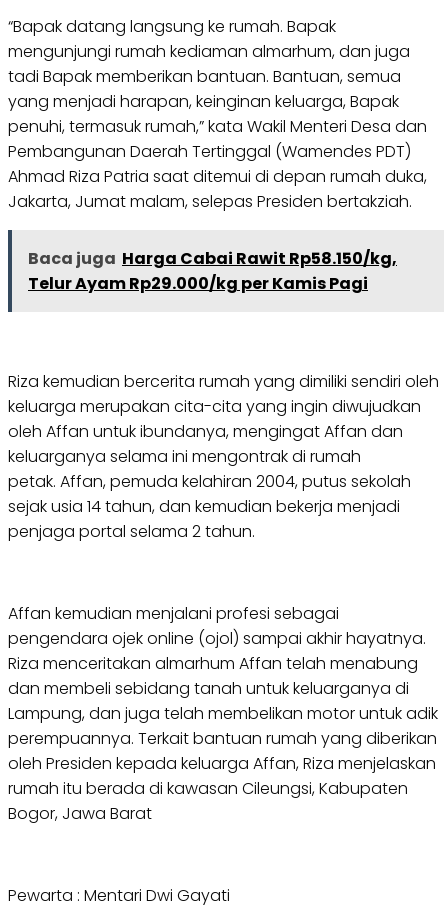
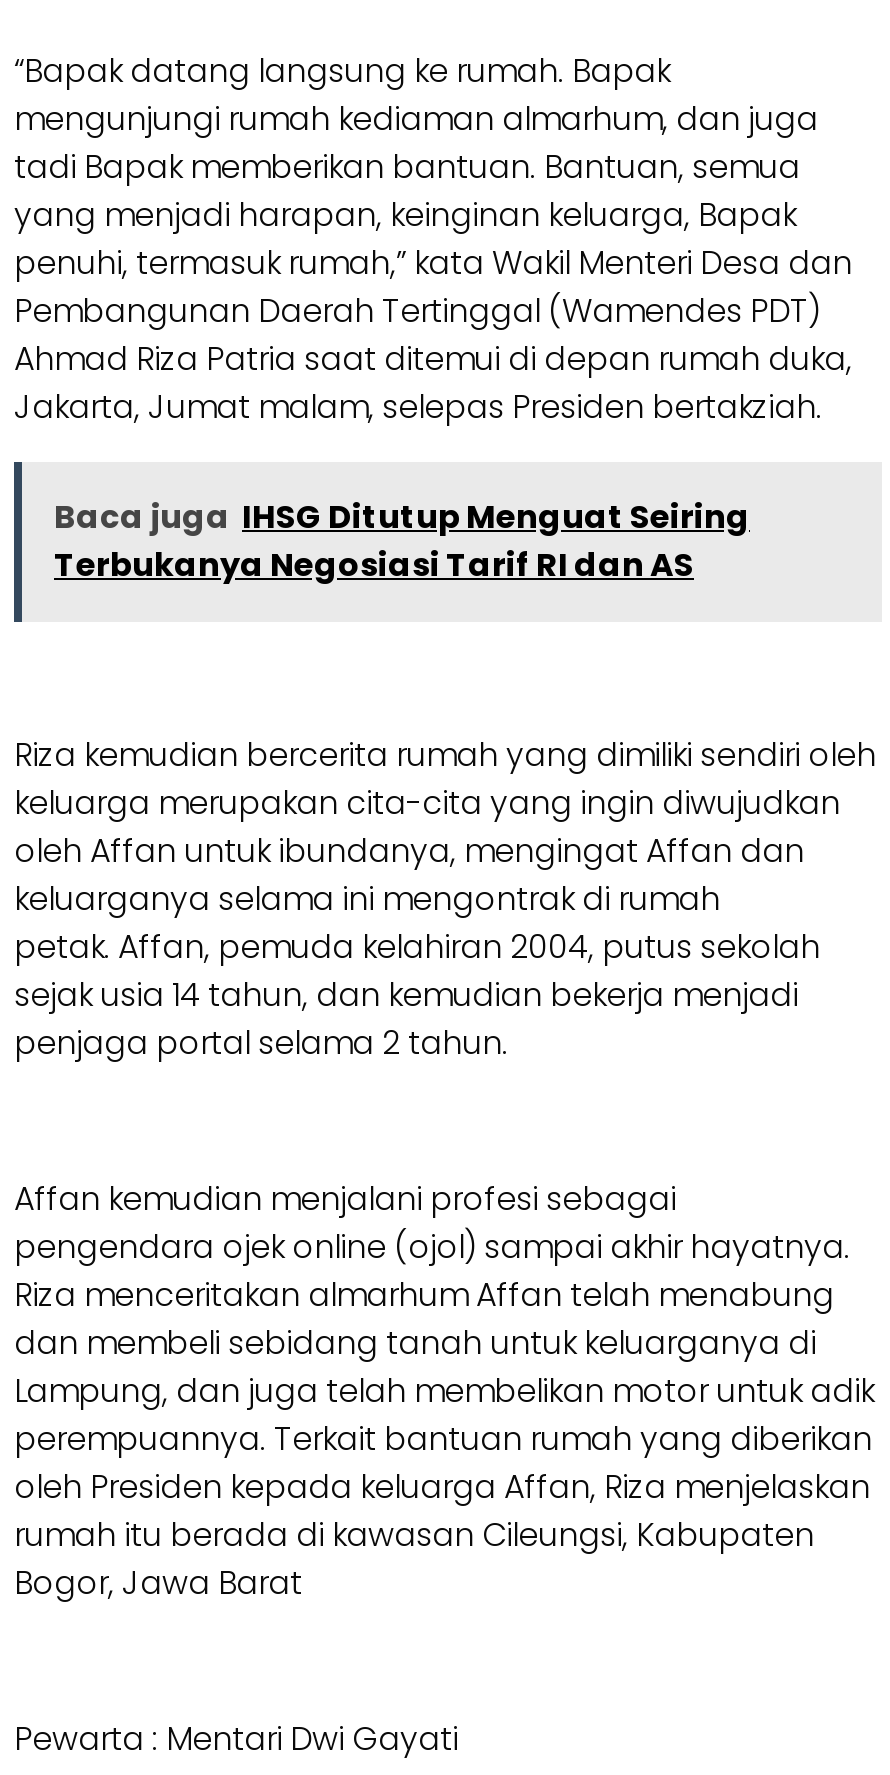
[28,247,397,295] Baca juga Harga Cabai Rawit Rp58.150/kg, | Telur Ayam Rp29.000/kg per Kamis Pagi -> [54,494,750,588] Baca juga IHSG Ditutup Menguat Seiring | Terbukanya Negosiasi Tarif RI dan AS

